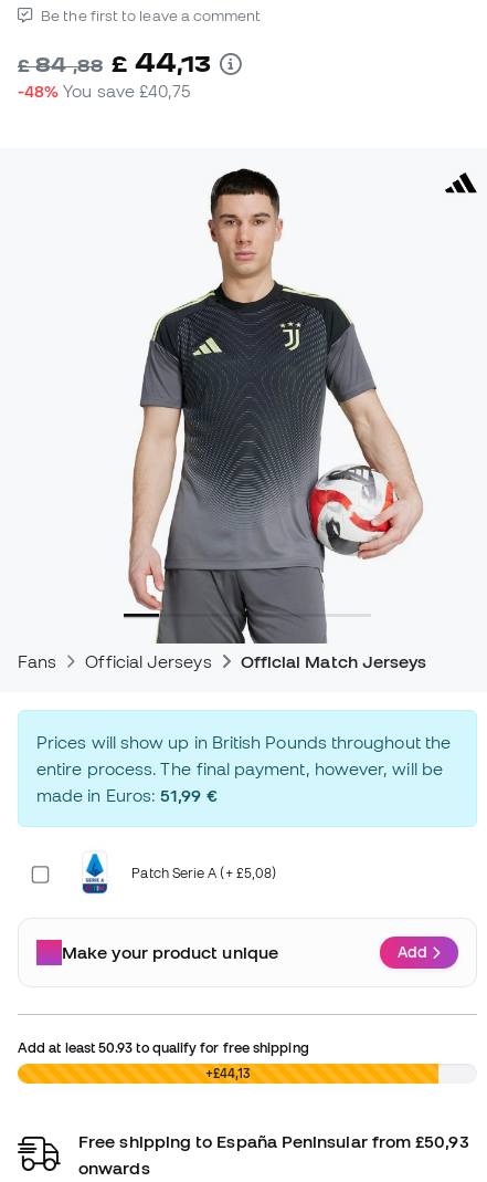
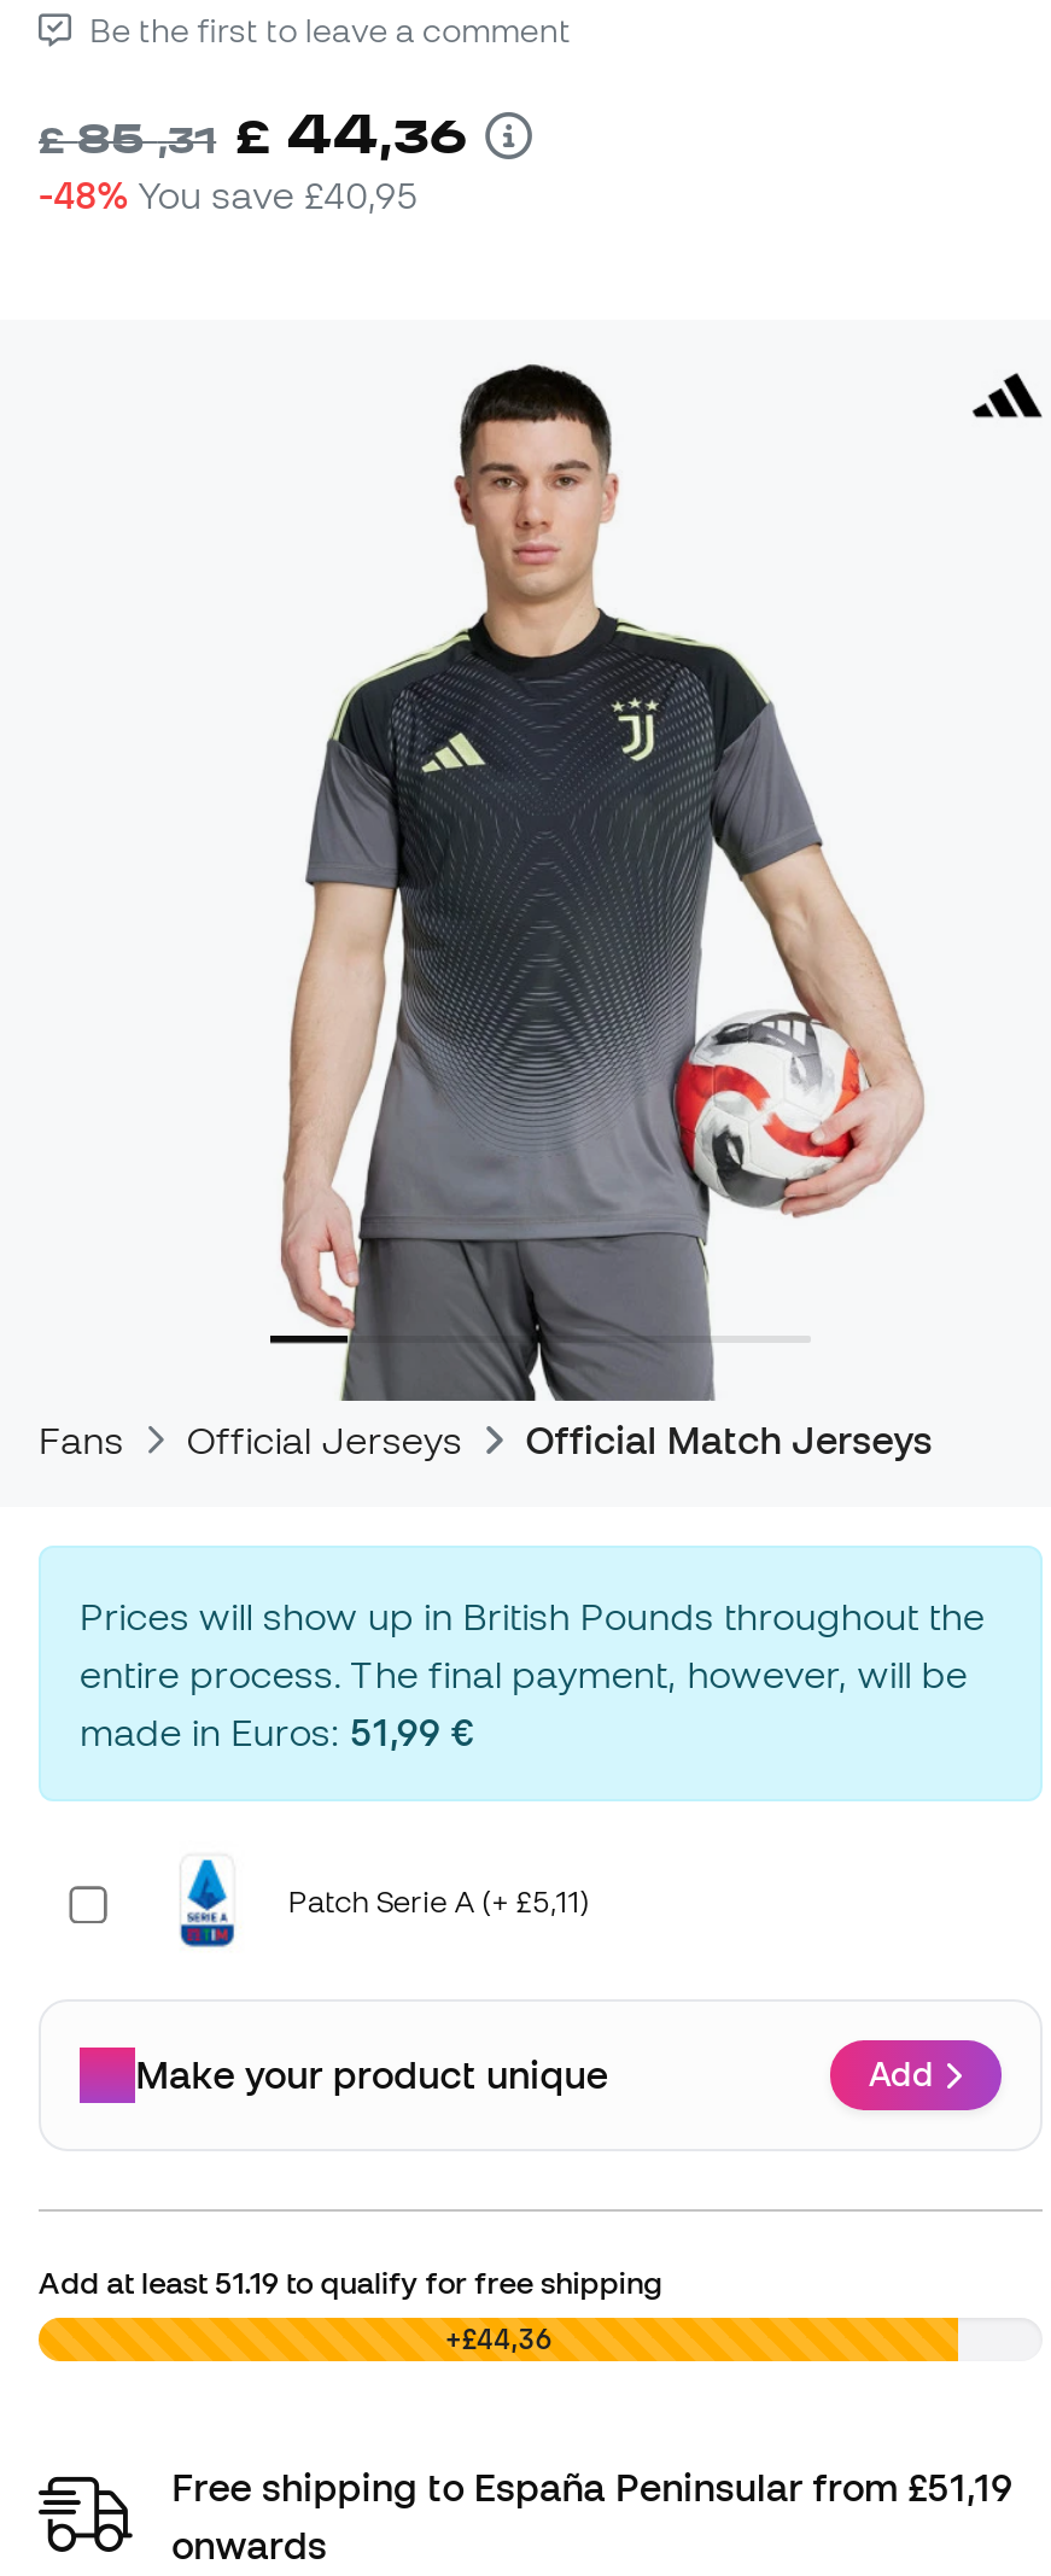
[18,48,211,78] £84,88 £ 44,13 -> [39,100,466,166] £85,31 £ 44,36
[18,81,190,101] -48% You save £40,75 -> [39,173,416,216] -48% You save £40,95
[132,864,276,880] Patch Serie A (+ £5,08) -> [288,1882,589,1916] Patch Serie A (+ £5,11)
[18,1039,309,1055] Add at least 50.93 to qualify for free shipping -> [39,2265,663,2299] Add at least 51.19 to qualify for free shipping
[205,1066,251,1080] +£44,13 -> [445,2323,552,2354] +£44,36
[79,1131,469,1151] Free shipping to España Peninsular from £50,93 -> [172,2465,1013,2509] Free shipping to España Peninsular from £51,19

